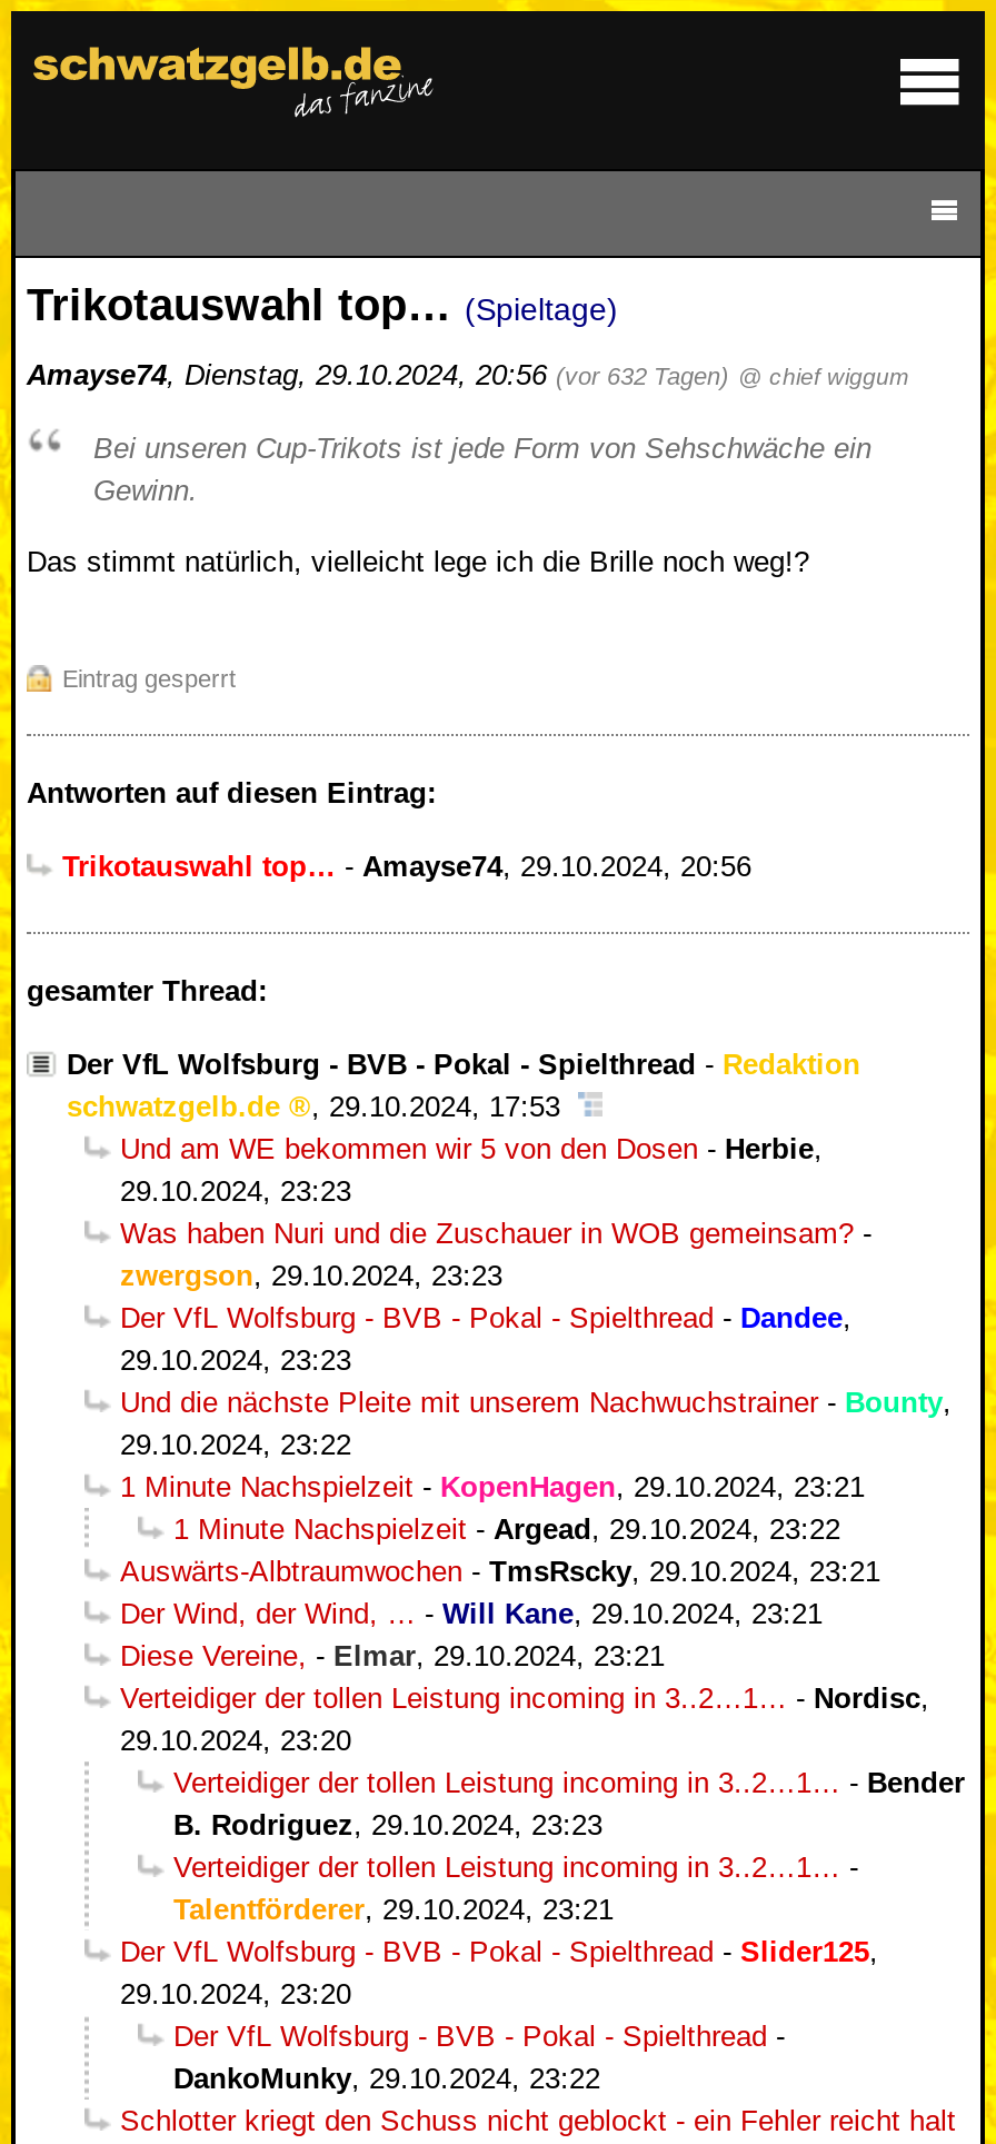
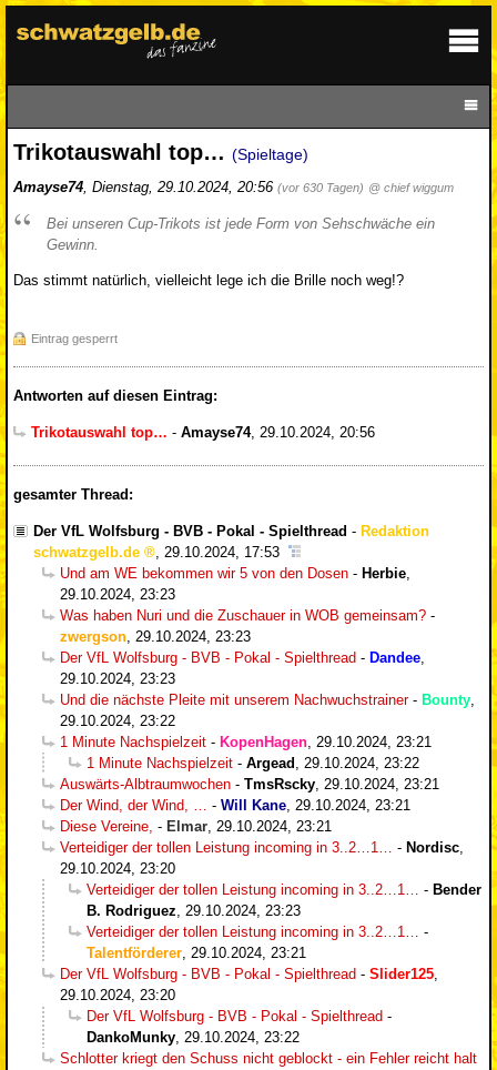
[27,358,909,391] Amayse74, Dienstag, 29.10.2024, 20:56 (vor 632 Tagen) @ chief wiggum -> [13,179,454,195] Amayse74, Dienstag, 29.10.2024, 20:56 (vor 630 Tagen) @ chief wiggum

